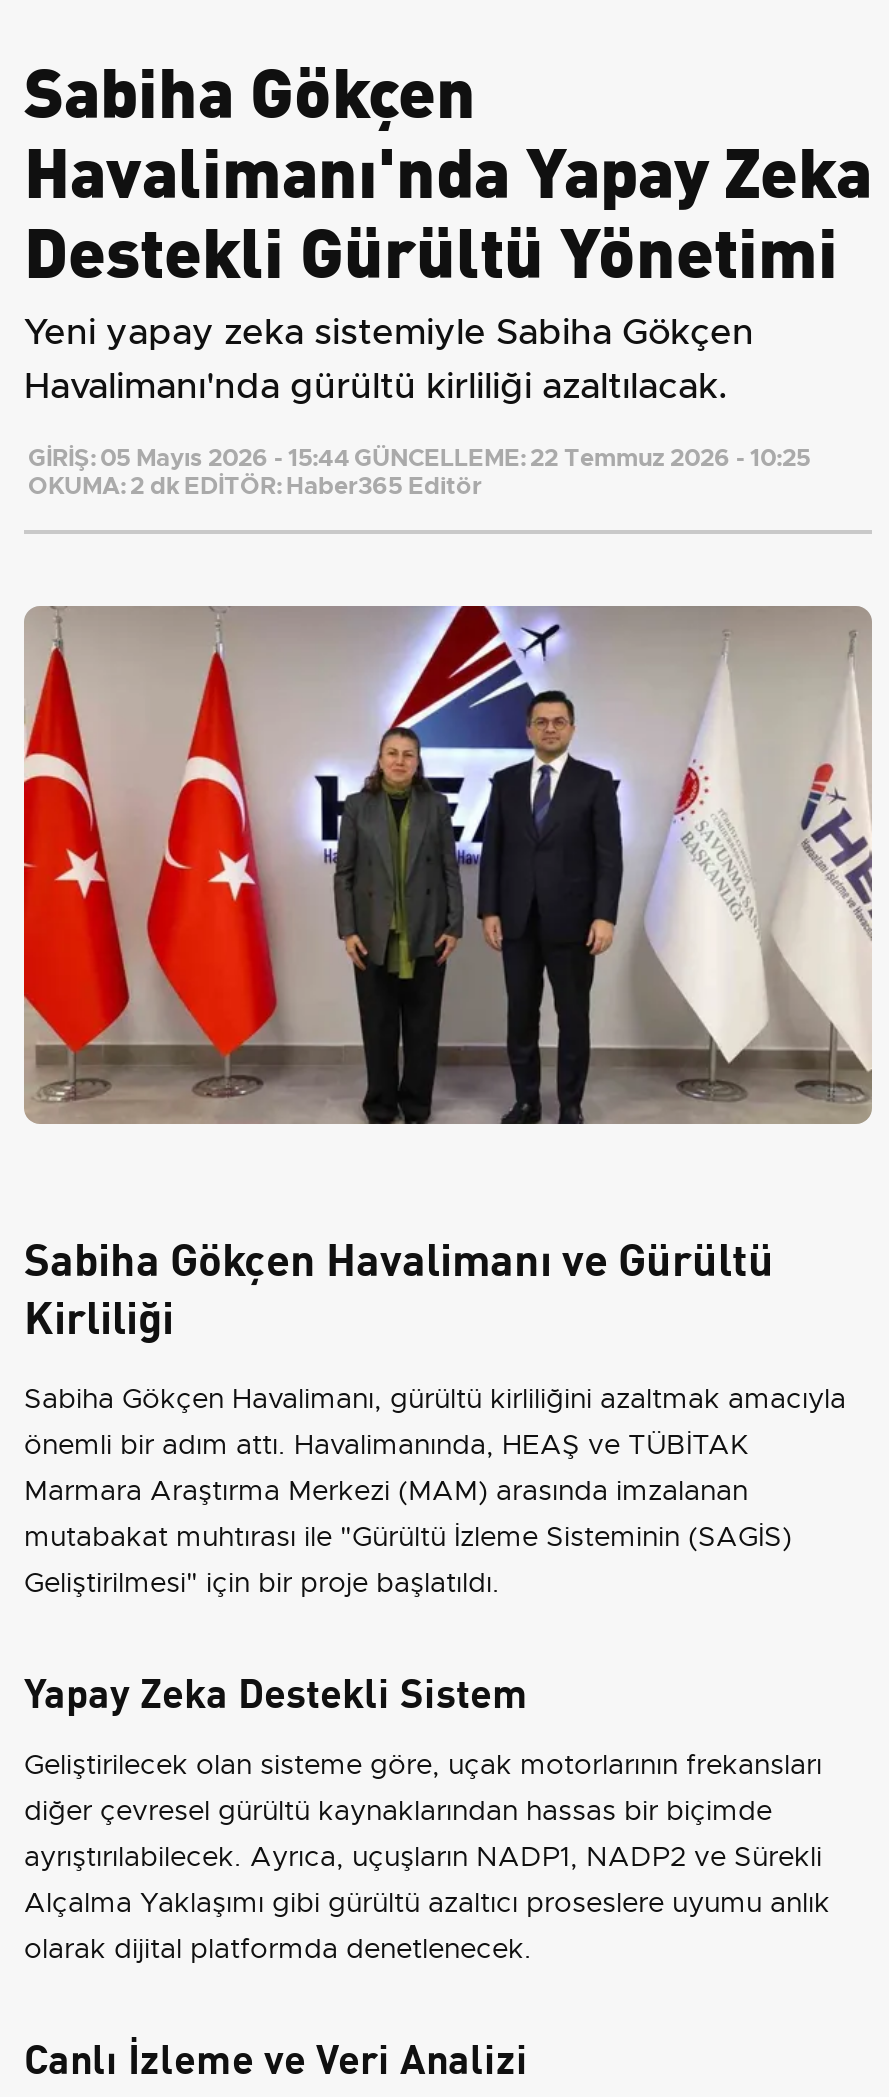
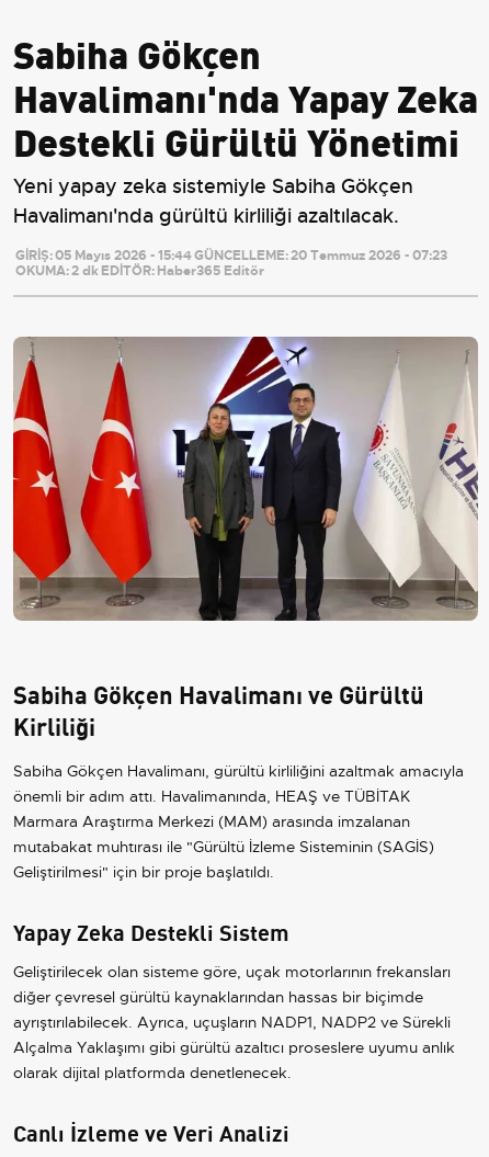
[28,442,810,474] GİRİŞ: 05 Mayıs 2026 - 15:44 GÜNCELLEME: 22 Temmuz 2026 - 10:25 -> [15,247,447,264] GİRİŞ: 05 Mayıs 2026 - 15:44 GÜNCELLEME: 20 Temmuz 2026 - 07:23

